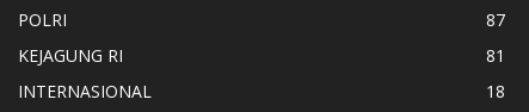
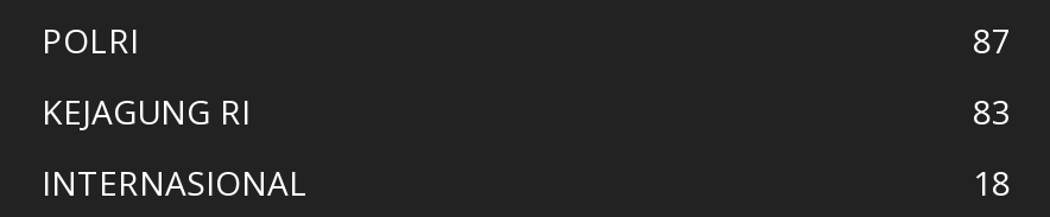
[486,45,505,67] 81 -> [973,88,1011,133] 83

